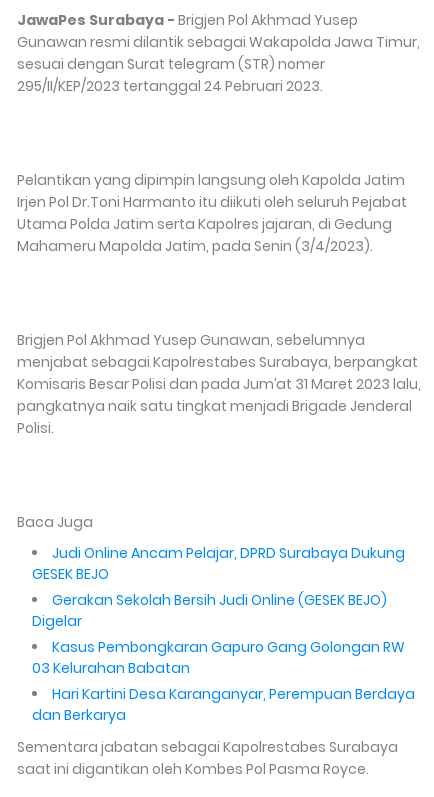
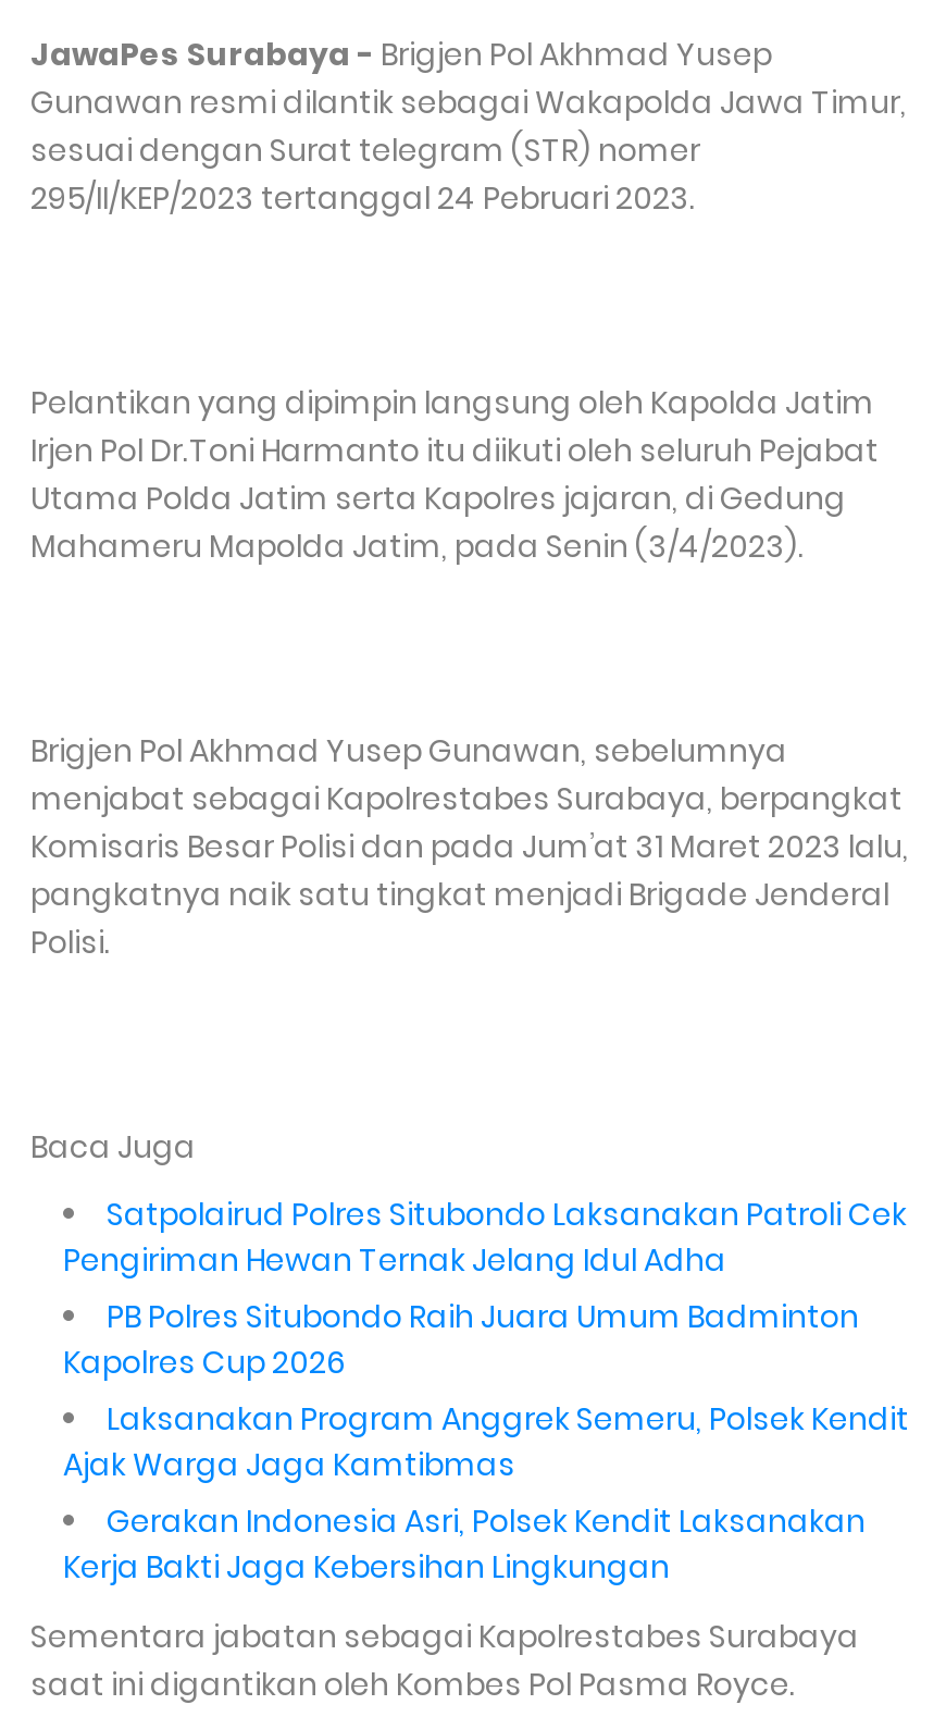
[32,543,415,725] Judi Online Ancam Pelajar, DPRD Surabaya Dukung | GESEK BEJO | Gerakan Sekolah Bersih Judi Online (GESEK BEJO) | Digelar | Kasus Pembongkaran Gapuro Gang Golongan RW | 03 Kelurahan Babatan | Hari Kartini Desa Karanganyar, Perempuan Berdaya | dan Berkarya -> [63,1193,909,1589] Satpolairud Polres Situbondo Laksanakan Patroli Cek | Pengiriman Hewan Ternak Jelang Idul Adha | PB Polres Situbondo Raih Juara Umum Badminton | Kapolres Cup 2026 | Laksanakan Program Anggrek Semeru, Polsek Kendit | Ajak Warga Jaga Kamtibmas | Gerakan Indonesia Asri, Polsek Kendit Laksanakan | Kerja Bakti Jaga Kebersihan Lingkungan

